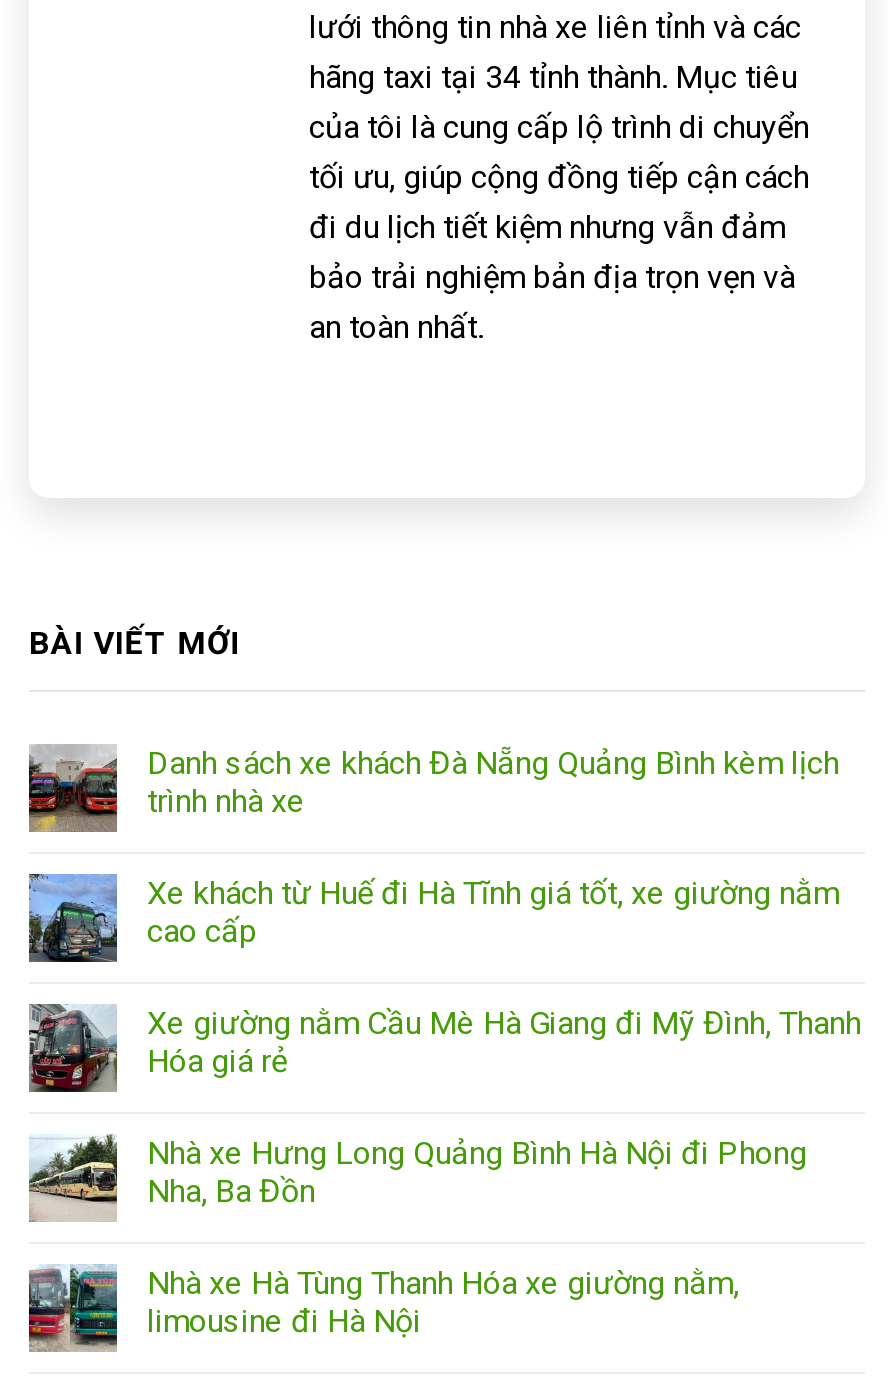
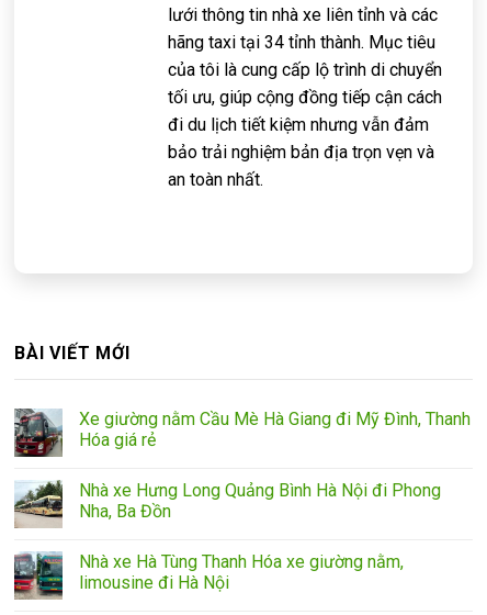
[27,743,839,949] [image] | Danh sách xe khách Đà Nẵng Quảng Bình kèm lịch | trình nhà xe | Xe khách từ Huế đi Hà Tĩnh giá tốt, xe giường nằm | cao cấp -> none
[27,872,119,964] [image] -> none

